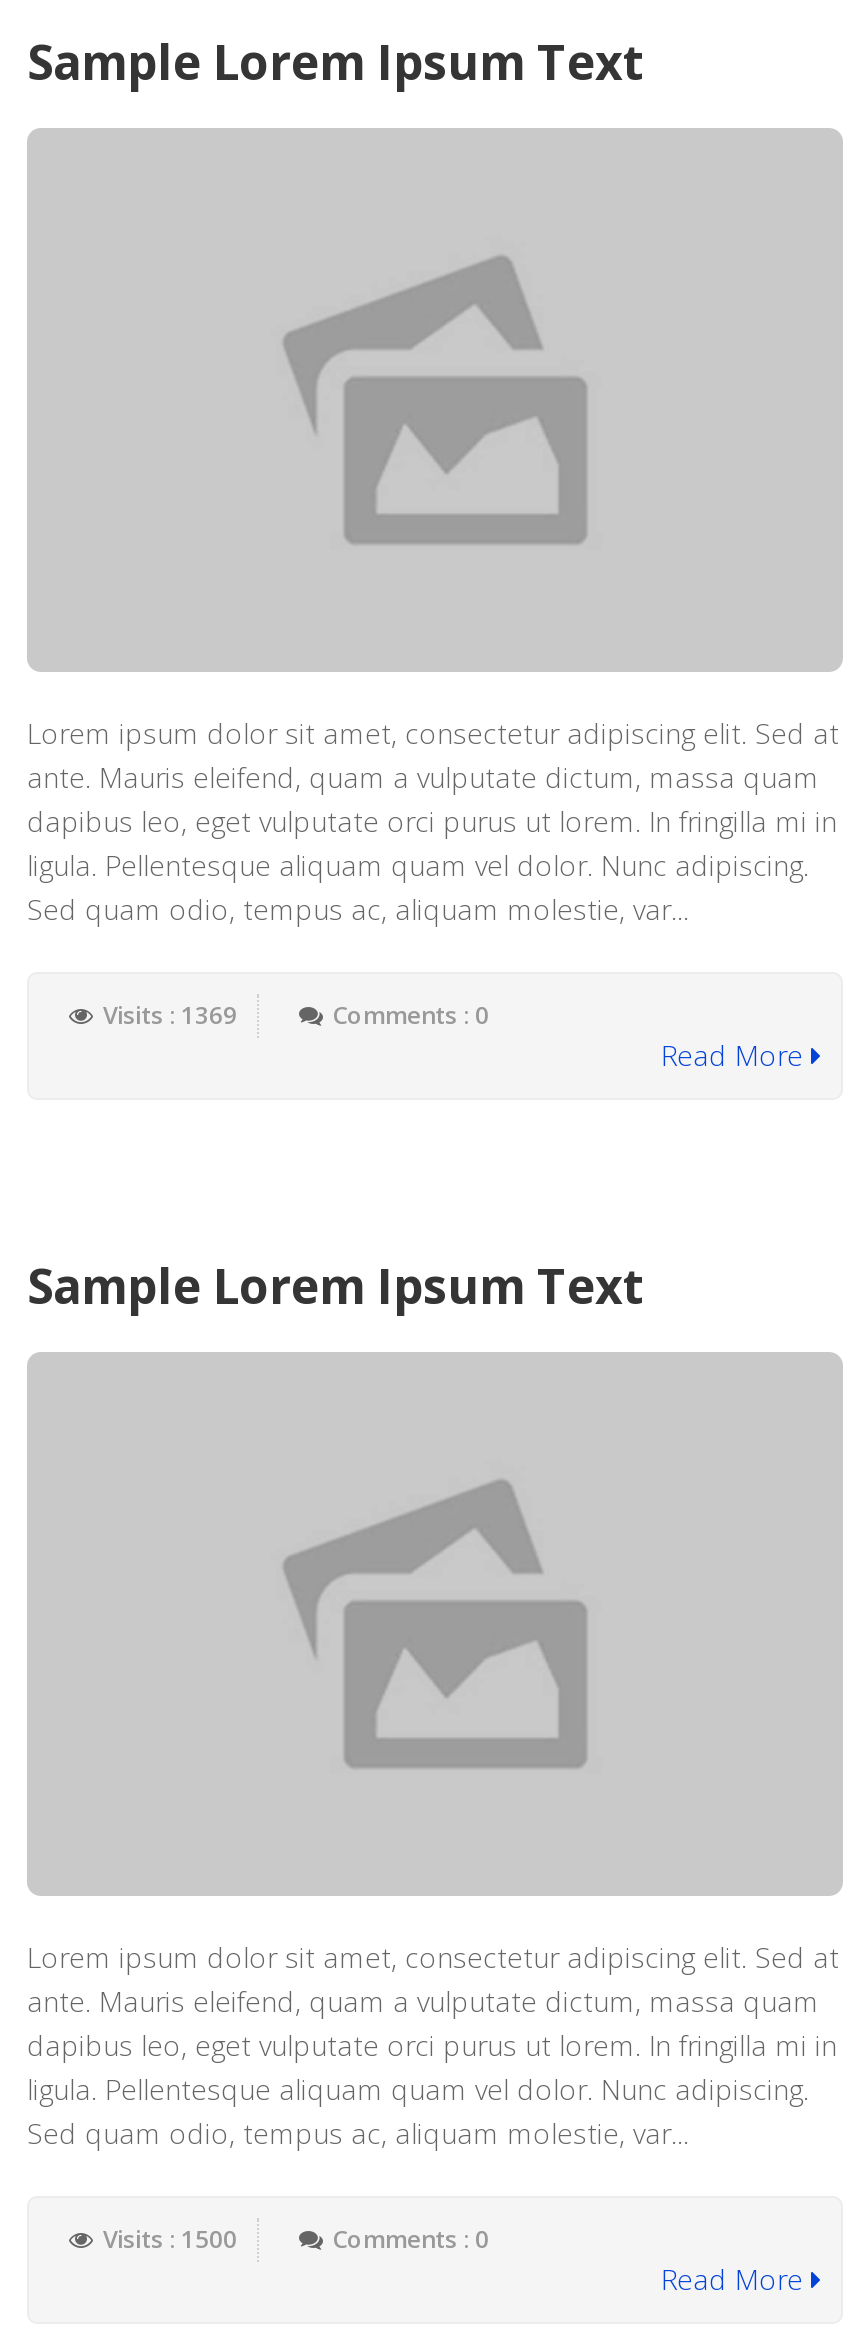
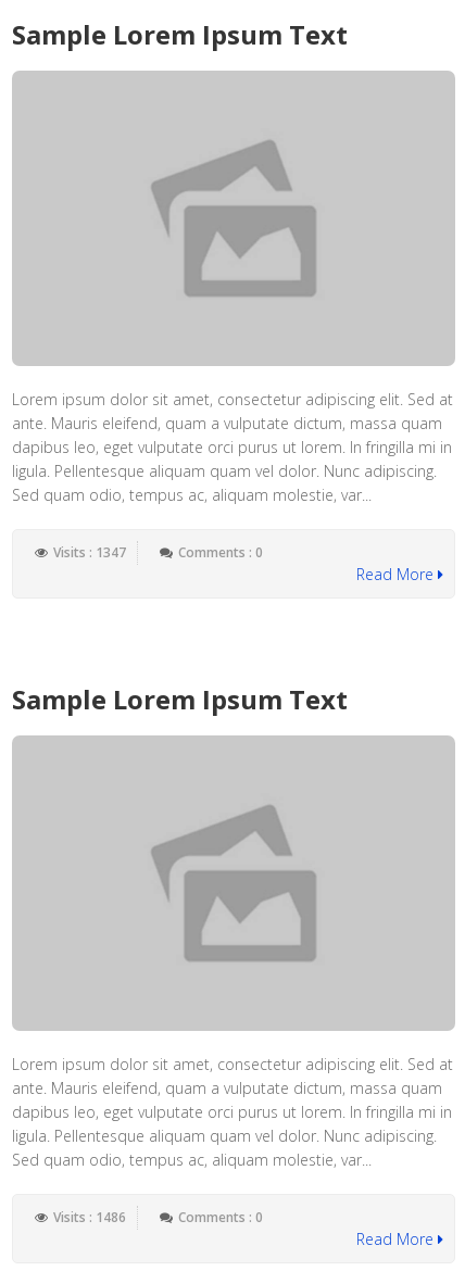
[103,998,237,1032] Visits : 1369 -> [53,543,126,562] Visits : 1347
[103,2222,237,2256] Visits : 1500 -> [53,1208,126,1226] Visits : 1486

